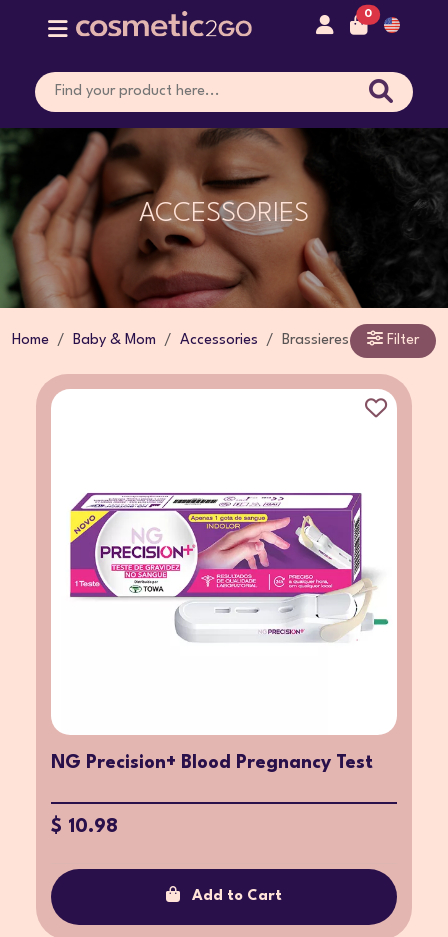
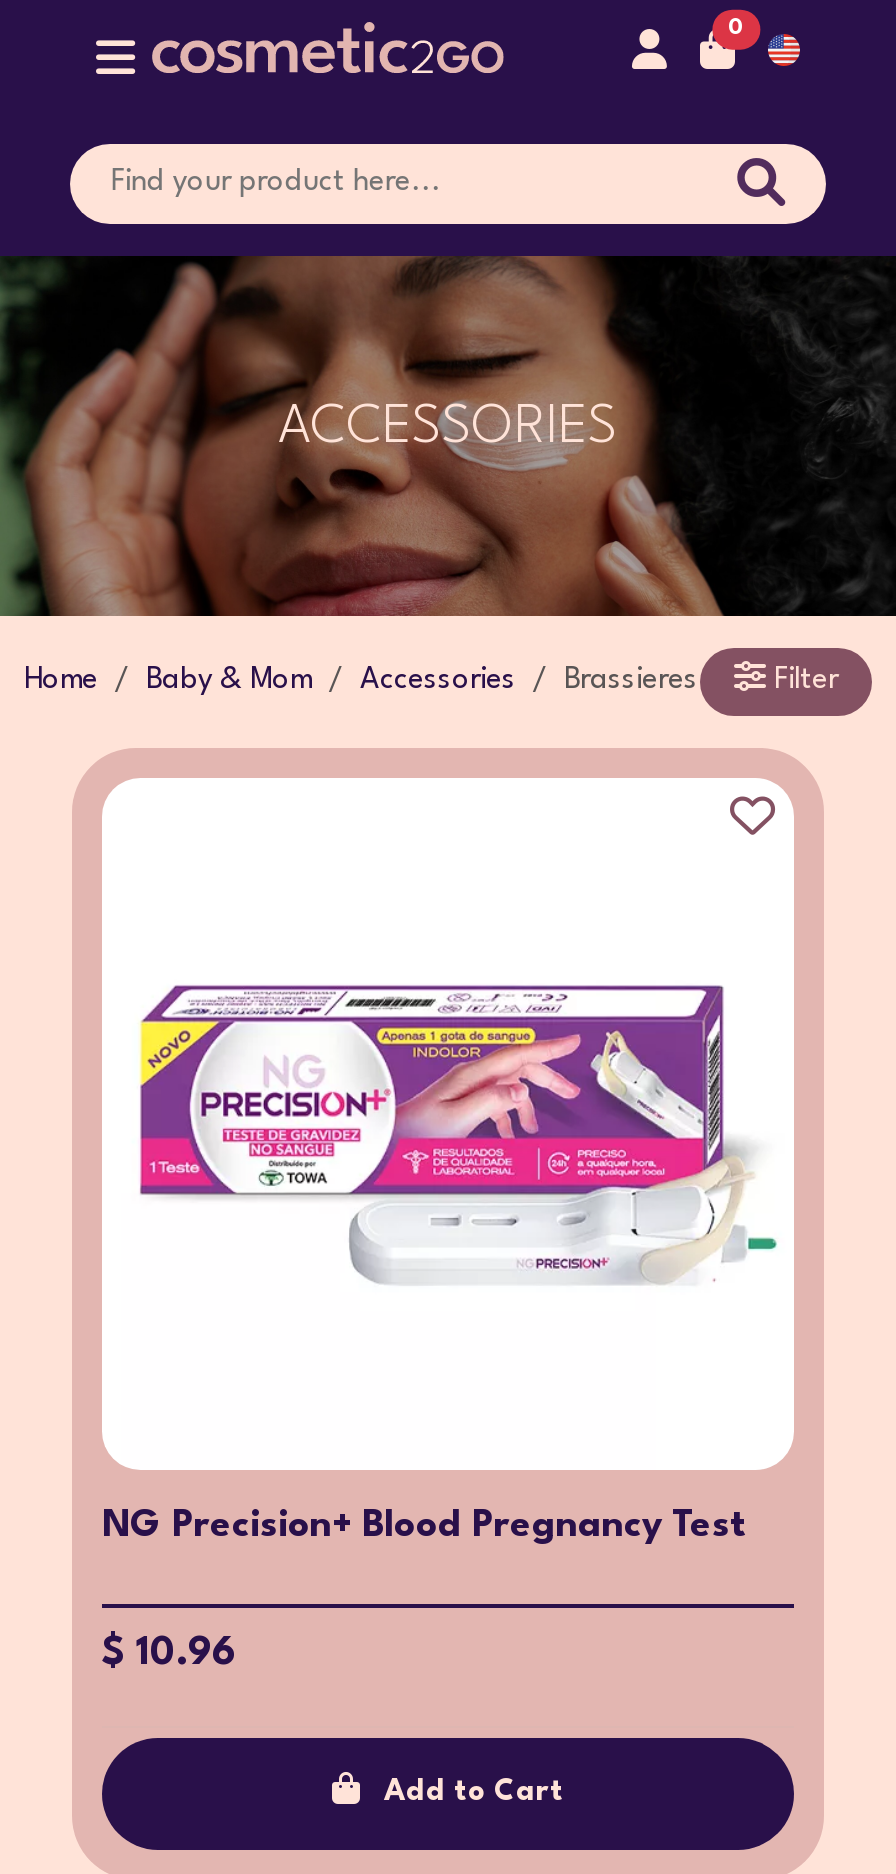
[51,816,118,836] $ 10.98 -> [102,1633,236,1673] $ 10.96

